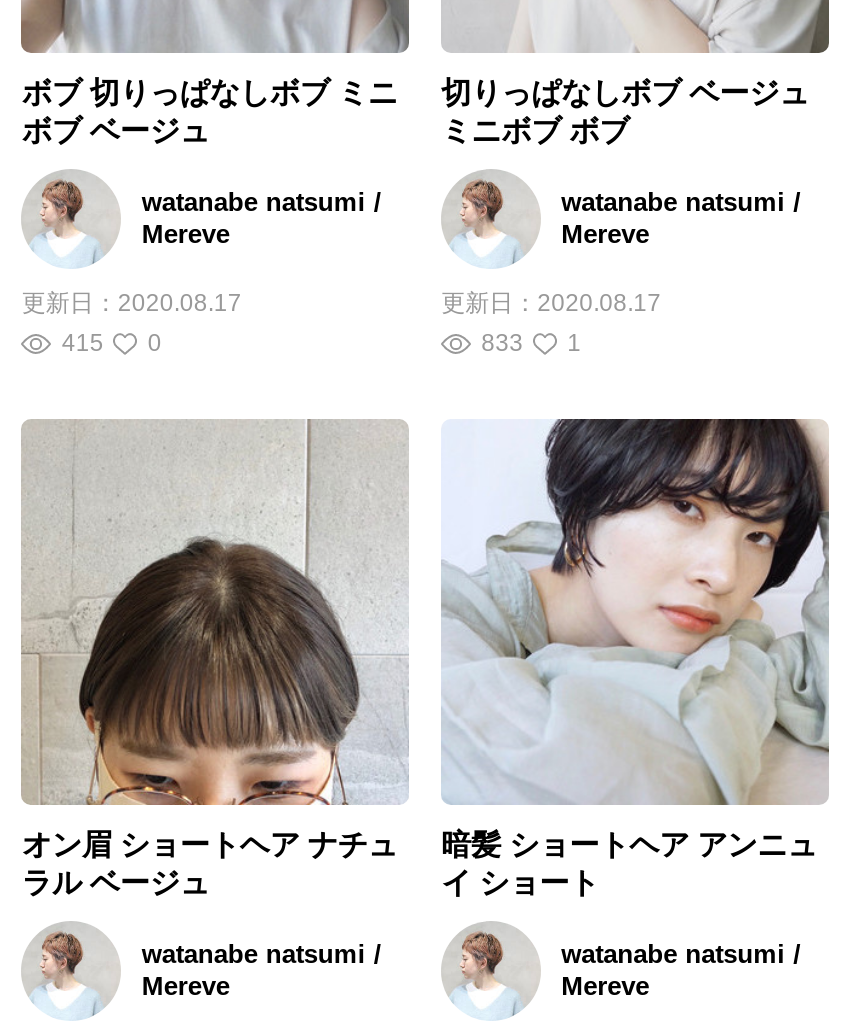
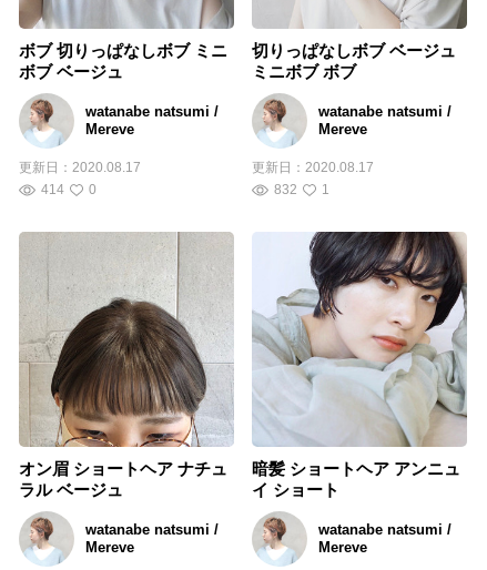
[62,329,162,357] 415 0 -> [41,182,97,198] 414 0
[481,329,581,357] 833 1 -> [274,182,330,198] 832 1

